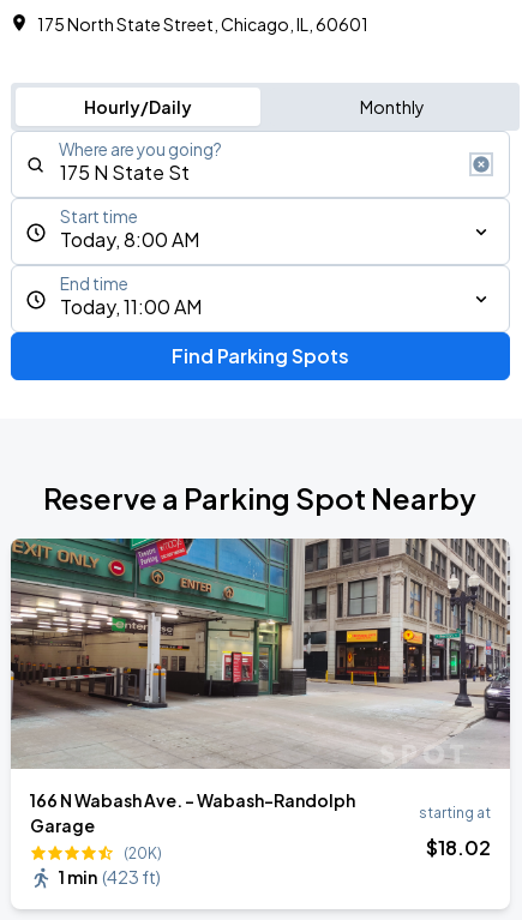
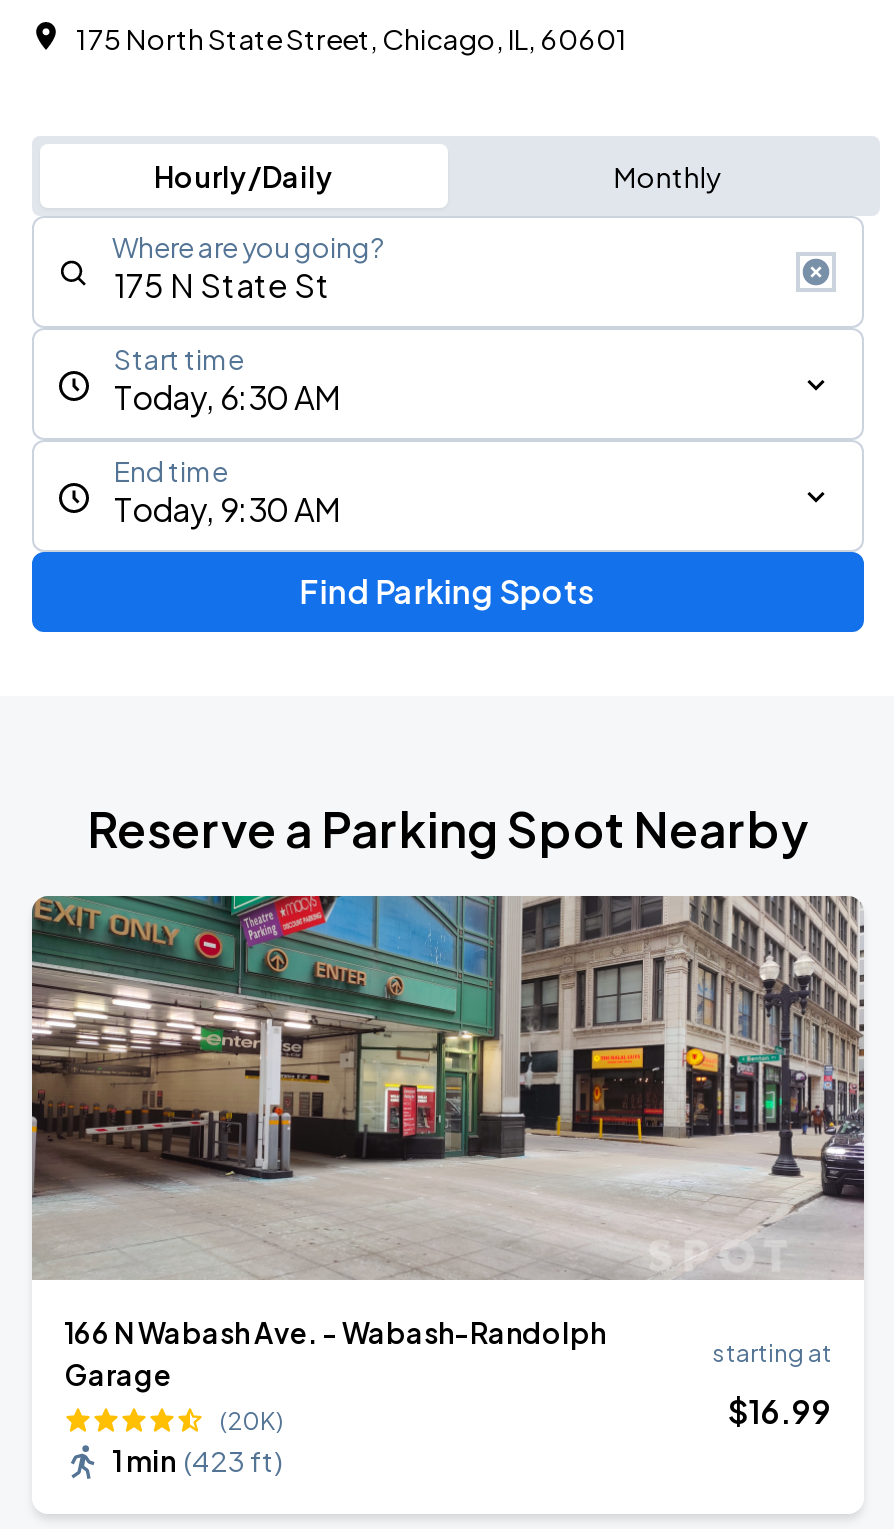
[60,227,199,252] Today, 8:00 AM -> [114,376,340,418] Today, 6:30 AM
[60,294,202,319] Today, 11:00 AM -> [114,488,340,530] Today, 9:30 AM
[426,835,491,860] $18.02 -> [728,1390,832,1432] $16.99

